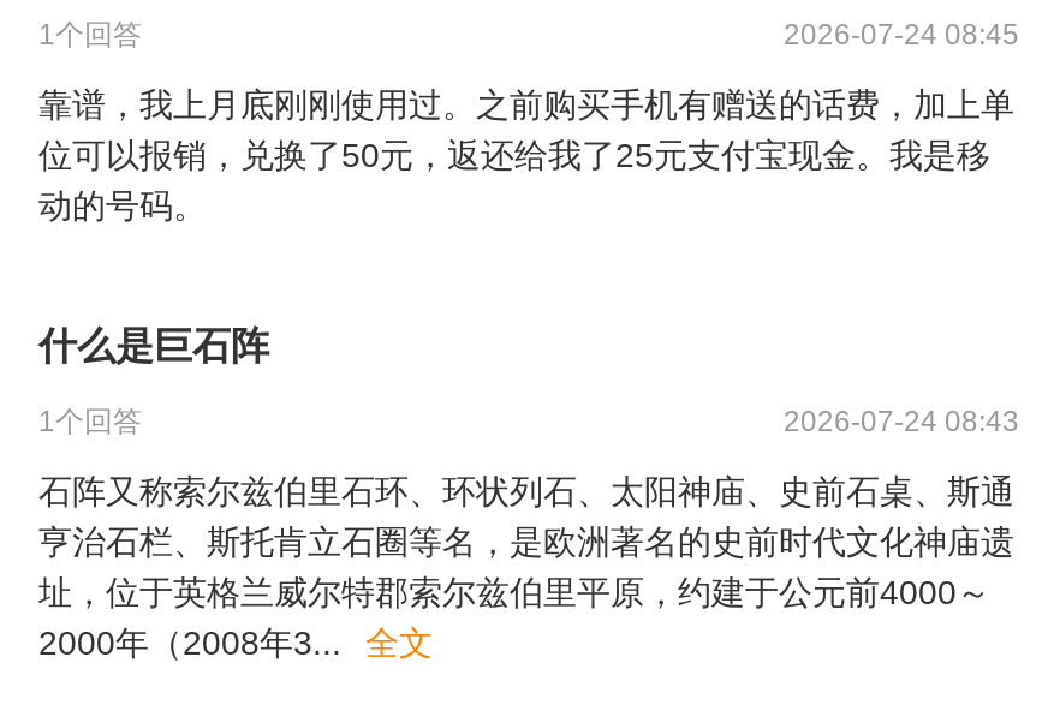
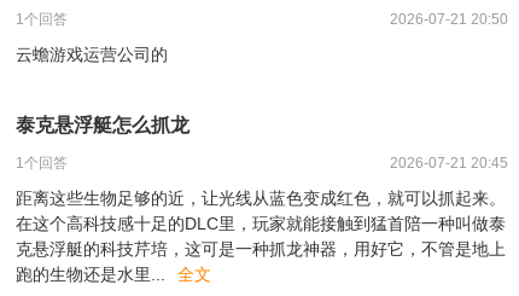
[784,18,1019,52] 2026-07-24 08:45 -> [390,11,508,28] 2026-07-21 20:50
[38,85,1014,225] 靠谱，我上月底刚刚使用过。之前购买手机有赠送的话费，加上单 | 位可以报销，兑换了50元，返还给我了25元支付宝现金。我是移 | 动的号码。 -> [16,45,168,64] 云蟾游戏运营公司的
[38,325,269,366] 什么是巨石阵 -> [16,115,189,135] 泰克悬浮艇怎么抓龙
[784,405,1019,438] 2026-07-24 08:43 -> [390,155,508,172] 2026-07-21 20:45
[38,472,1014,662] 石阵又称索尔兹伯里石环、环状列石、太阳神庙、史前石桌、斯通 | 亨治石栏、斯托肯立石圈等名，是欧洲著名的史前时代文化神庙遗 | 址，位于英格兰威尔特郡索尔兹伯里平原，约建于公元前4000～ | 2000年（2008年3... -> [16,188,506,284] 距离这些生物足够的近，让光线从蓝色变成红色，就可以抓起来。 | 在这个高科技感十足的DLC里，玩家就能接触到猛首陪一种叫做泰 | 克悬浮艇的科技芹培，这可是一种抓龙神器，用好它，不管是地上 | 跑的生物还是水里...

